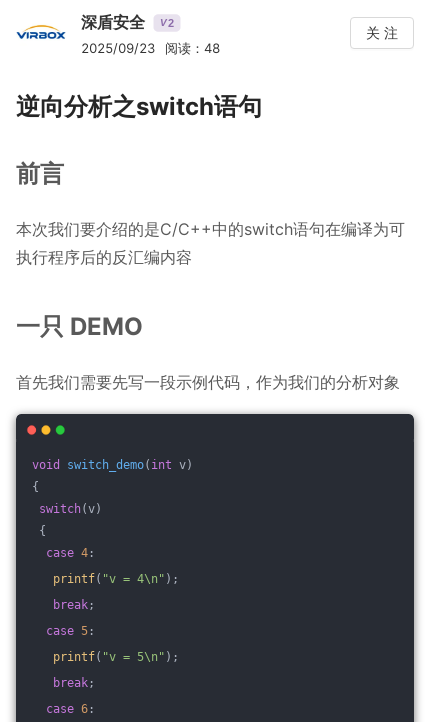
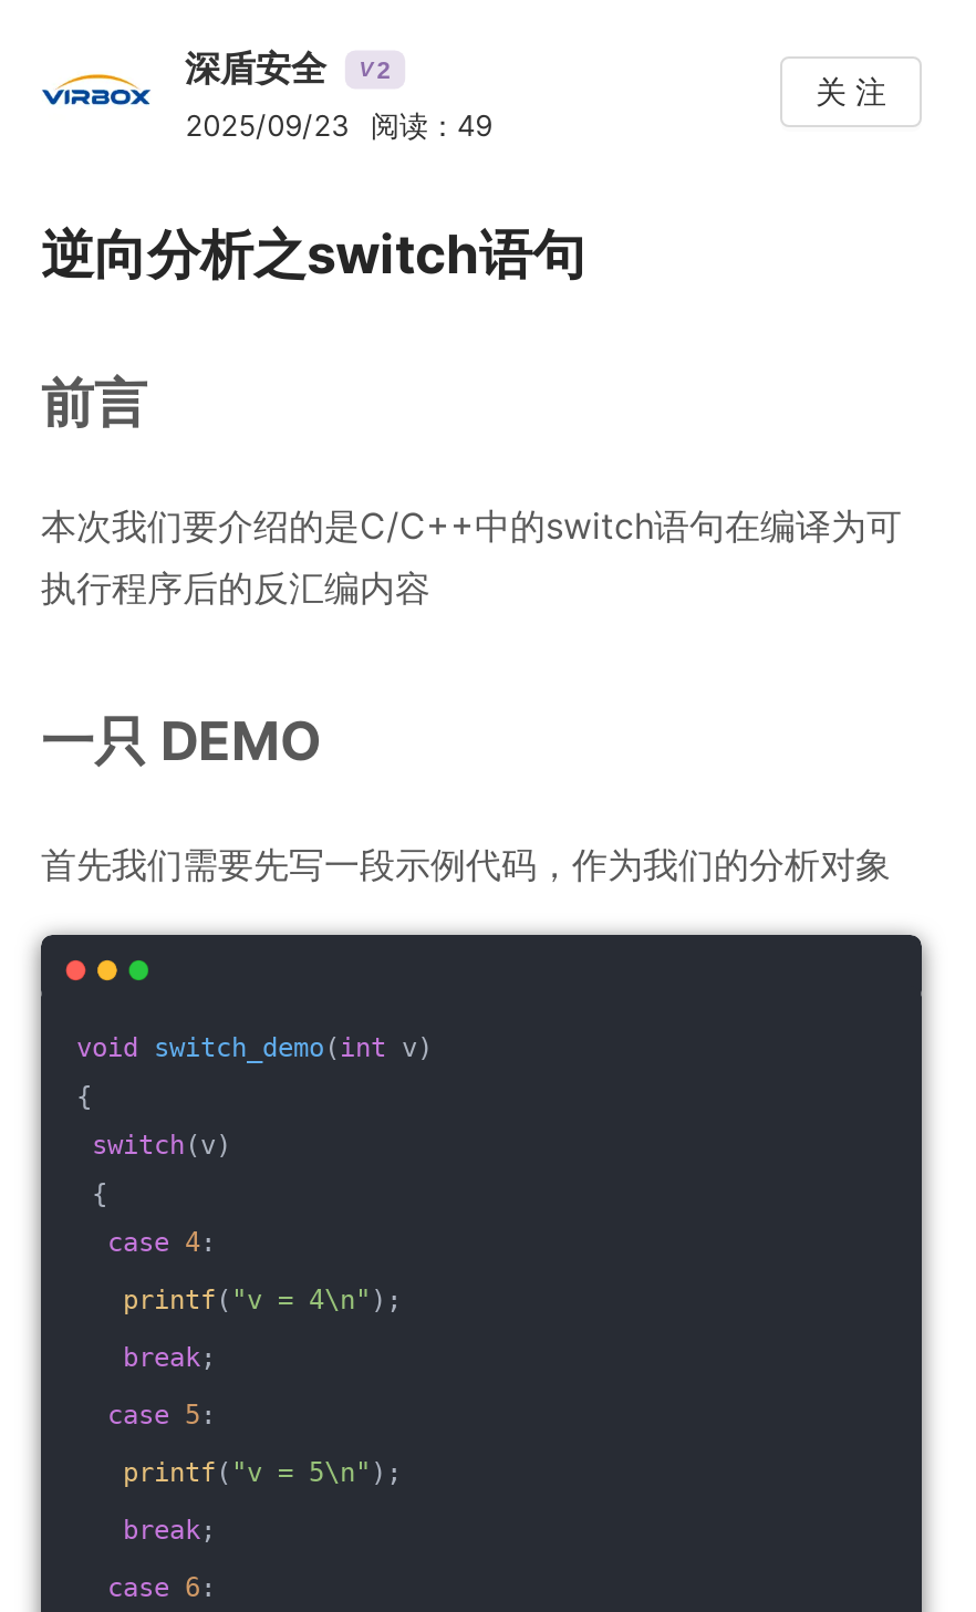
[81,40,220,56] 2025/09/23 阅读：48 -> [185,107,492,143] 2025/09/23 阅读：49

